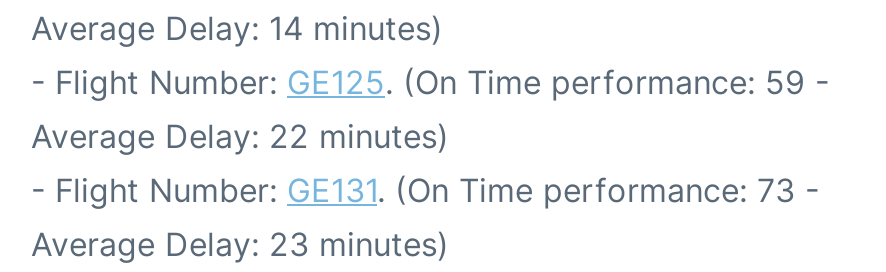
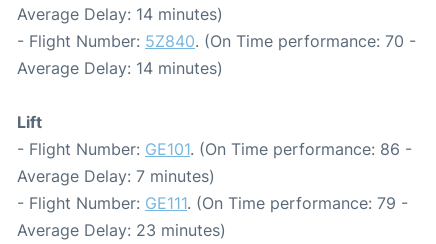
[31,62,829,210] - Flight Number: GE125. (On Time performance: 59 - | Average Delay: 22 minutes) | - Flight Number: GE131. (On Time performance: 73 - -> [17,31,416,213] - Flight Number: 5Z840. (On Time performance: 70 - | Average Delay: 14 minutes) | Lift | - Flight Number: GE101. (On Time performance: 86 - | Average Delay: 7 minutes) | - Flight Number: GE111. (On Time performance: 79 -

